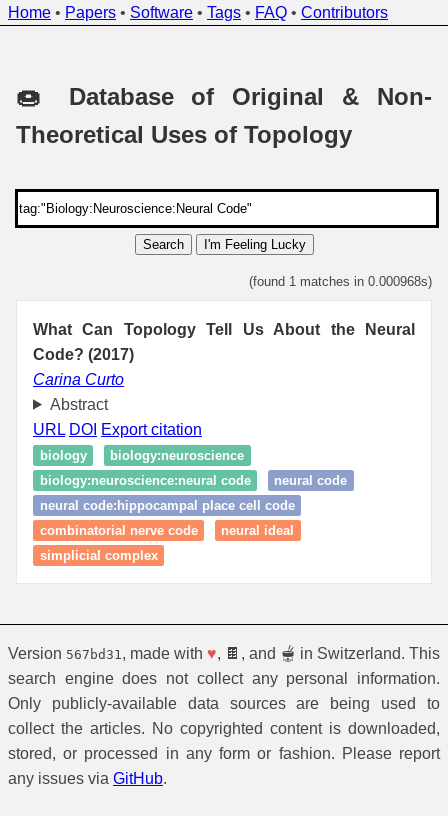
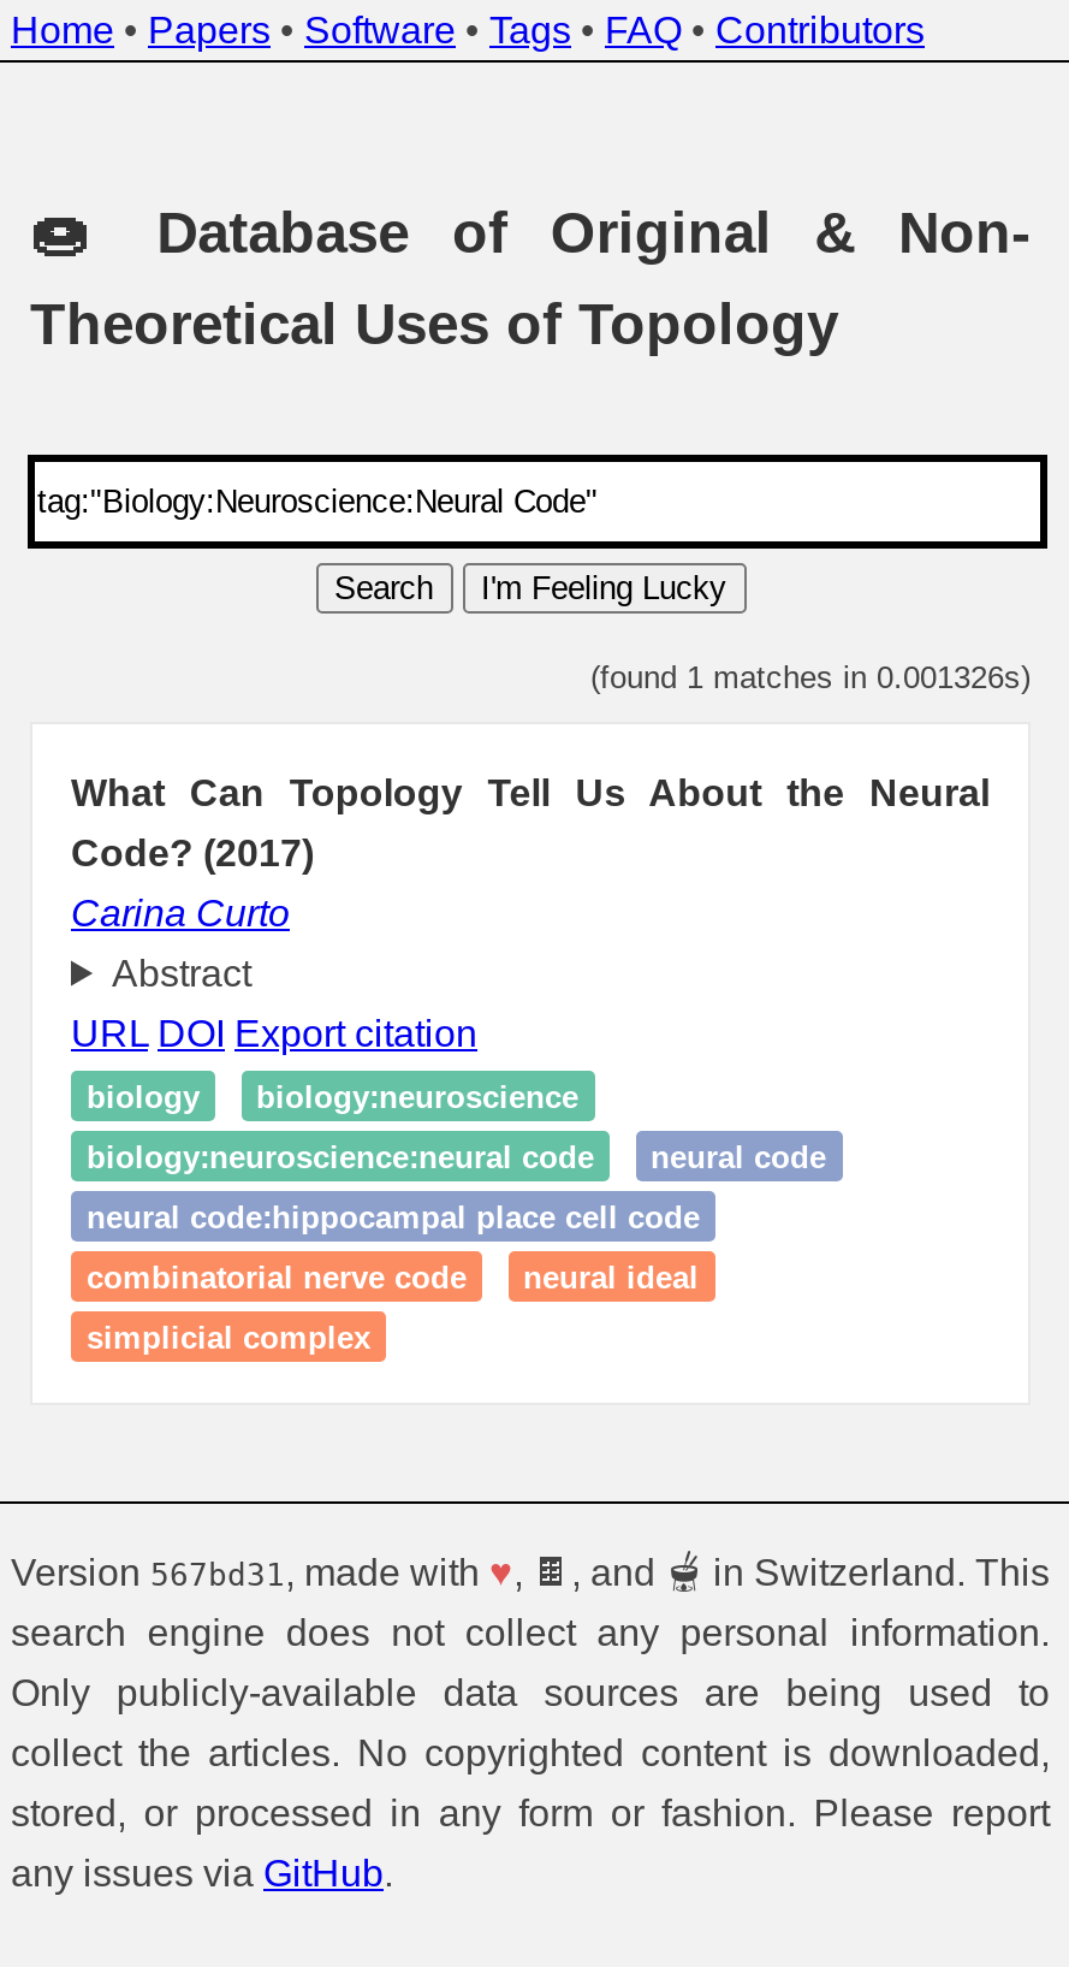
[249,274,432,289] (found 1 matches in 0.000968s) -> [590,659,1031,695] (found 1 matches in 0.001326s)

